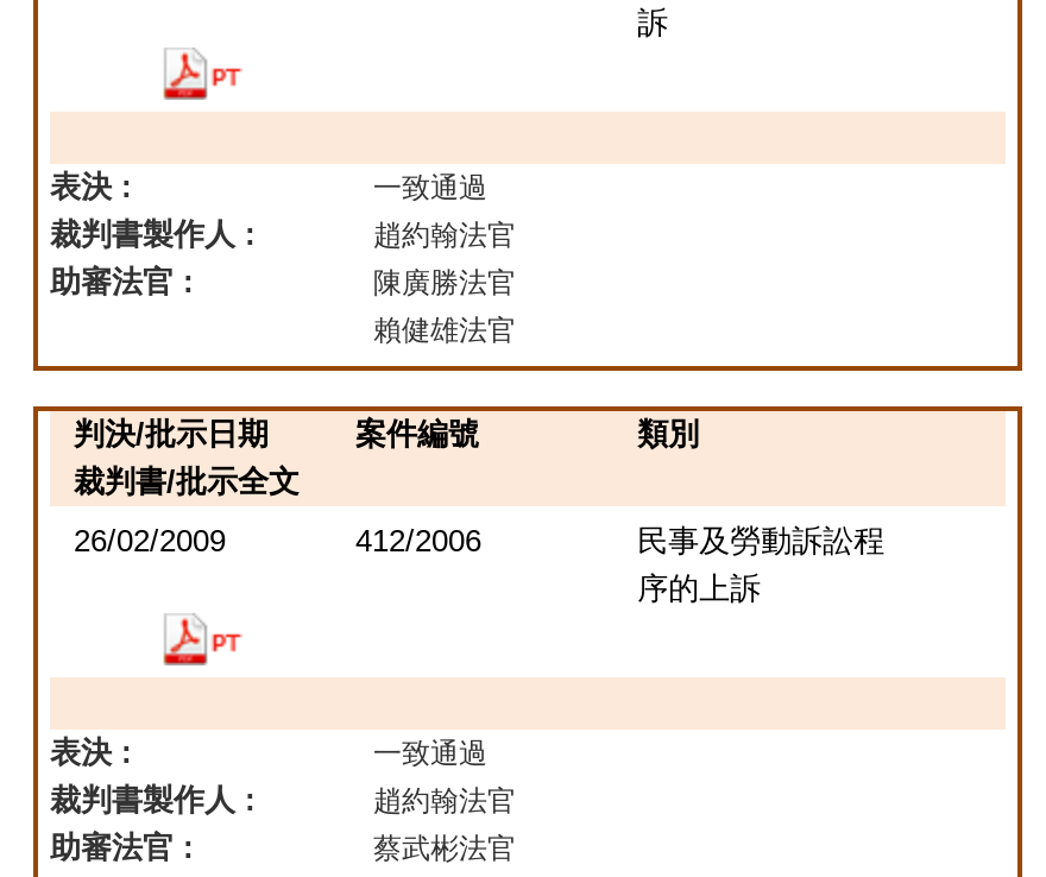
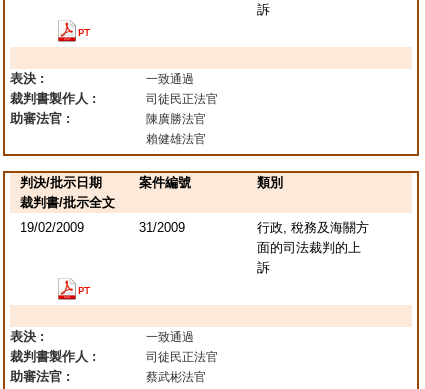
[373,220,516,253] 趙約翰法官 -> [146,92,218,106] 司徒民正法官
[74,524,885,607] 26/02/2009 | 412/2006 | 民事及勞動訴訟程 | 序的上訴 -> [20,220,369,275] 19/02/2009 | 31/2009 | 行政, 稅務及海關方 | 面的司法裁判的上 | 訴
[373,785,516,819] 趙約翰法官 -> [146,350,218,364] 司徒民正法官

